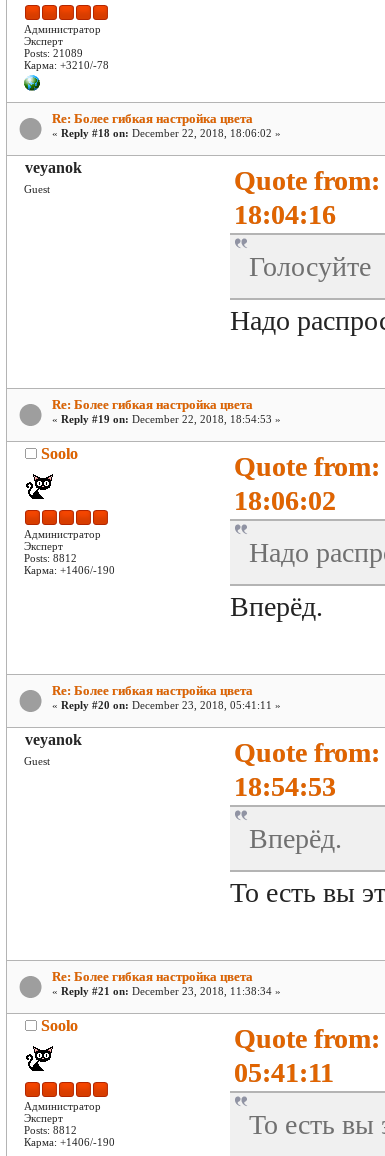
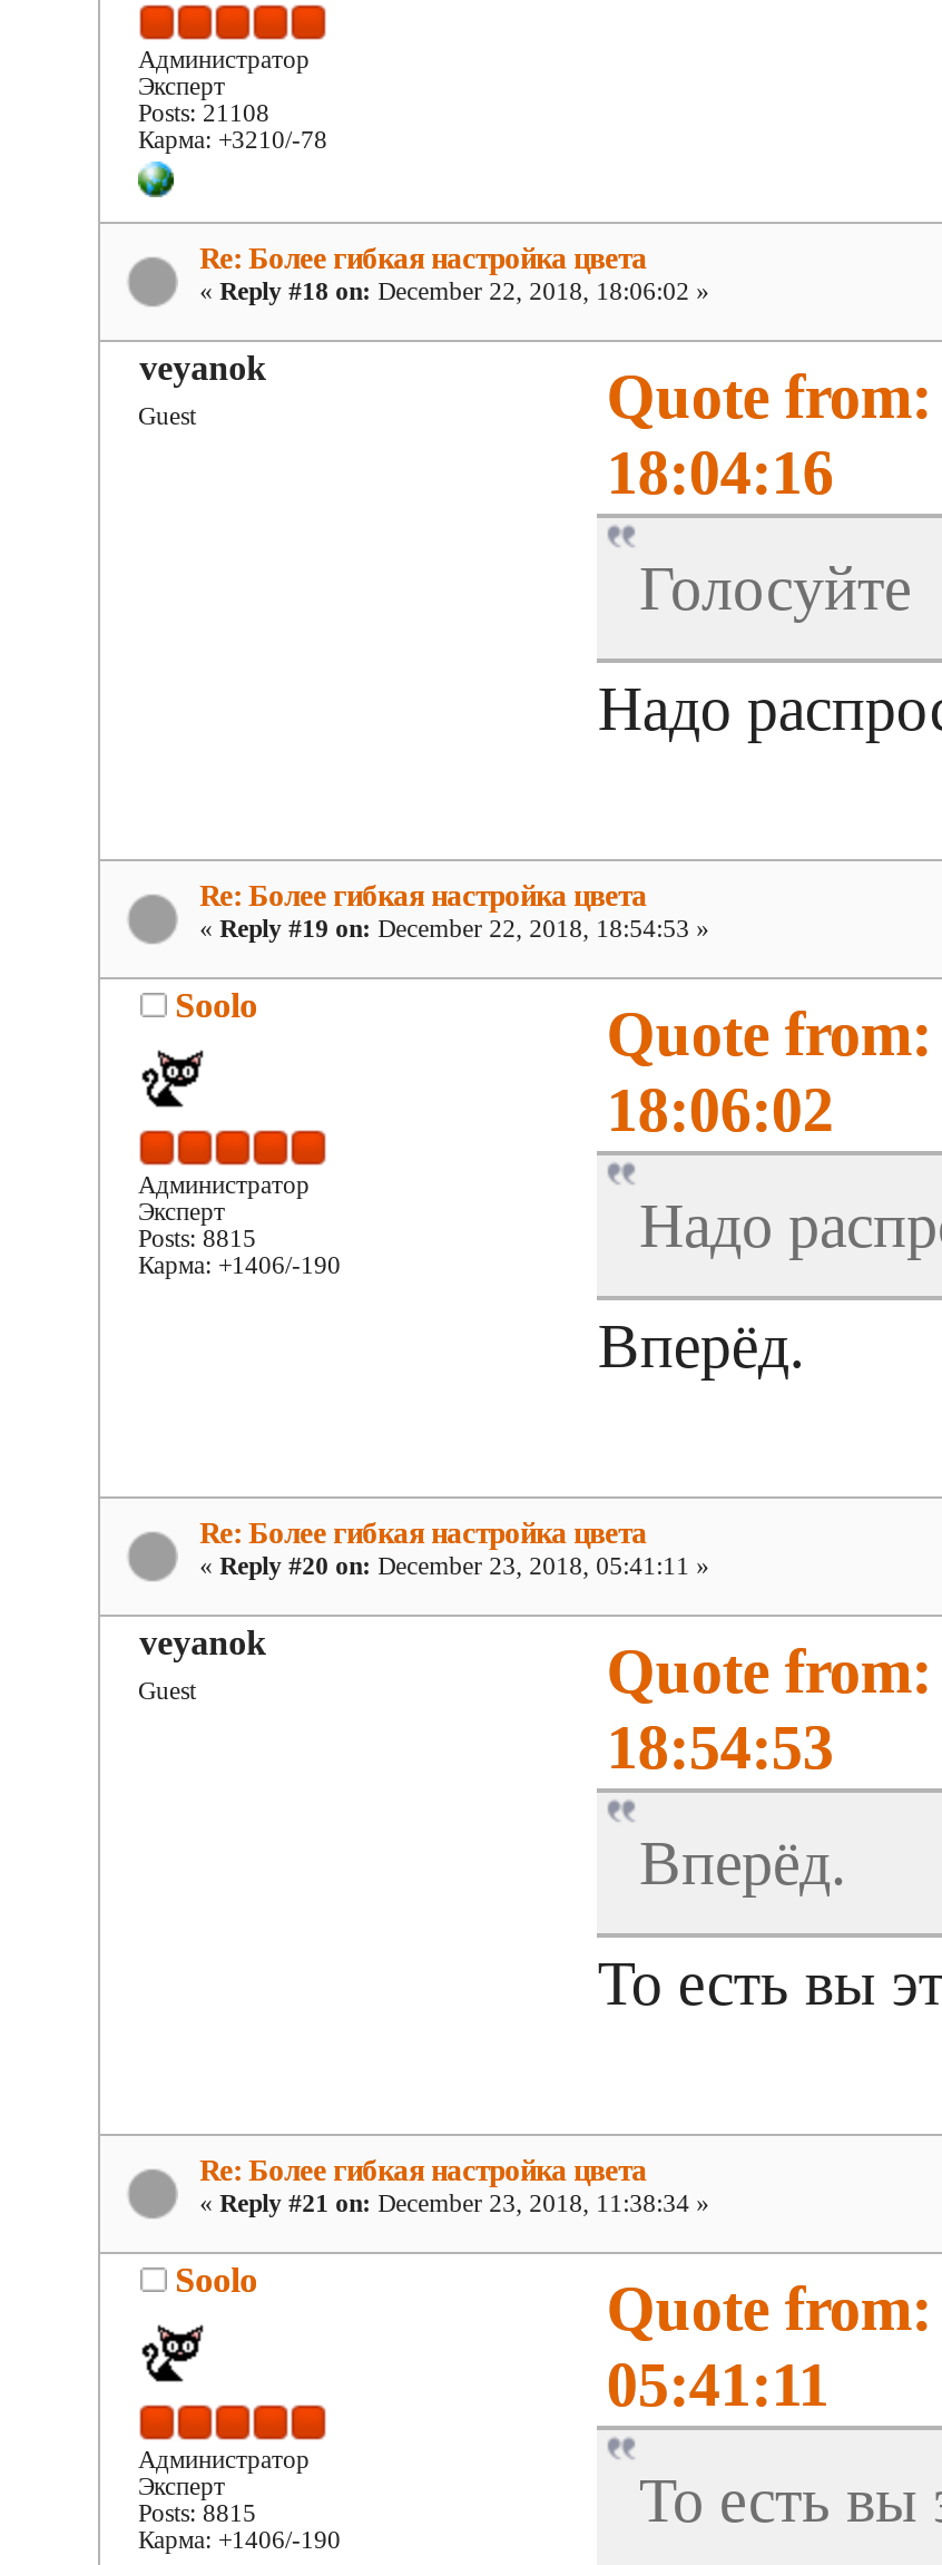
[24,47,83,59] Posts: 21089 -> [138,100,269,127] Posts: 21108
[24,552,77,564] Posts: 8812 -> [138,1224,256,1251] Posts: 8815
[24,1124,77,1136] Posts: 8812 -> [138,2499,256,2526] Posts: 8815

